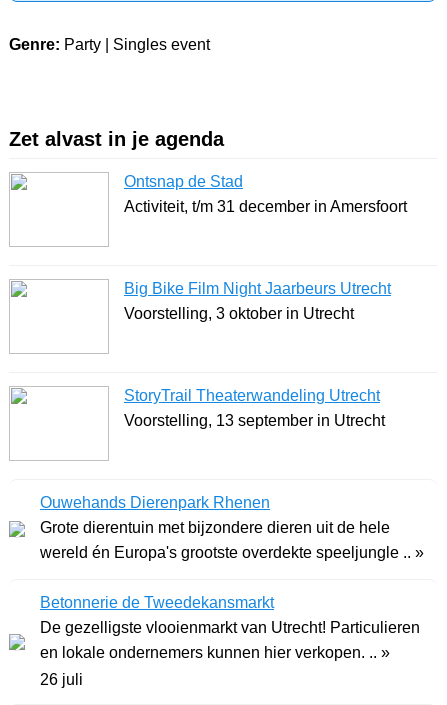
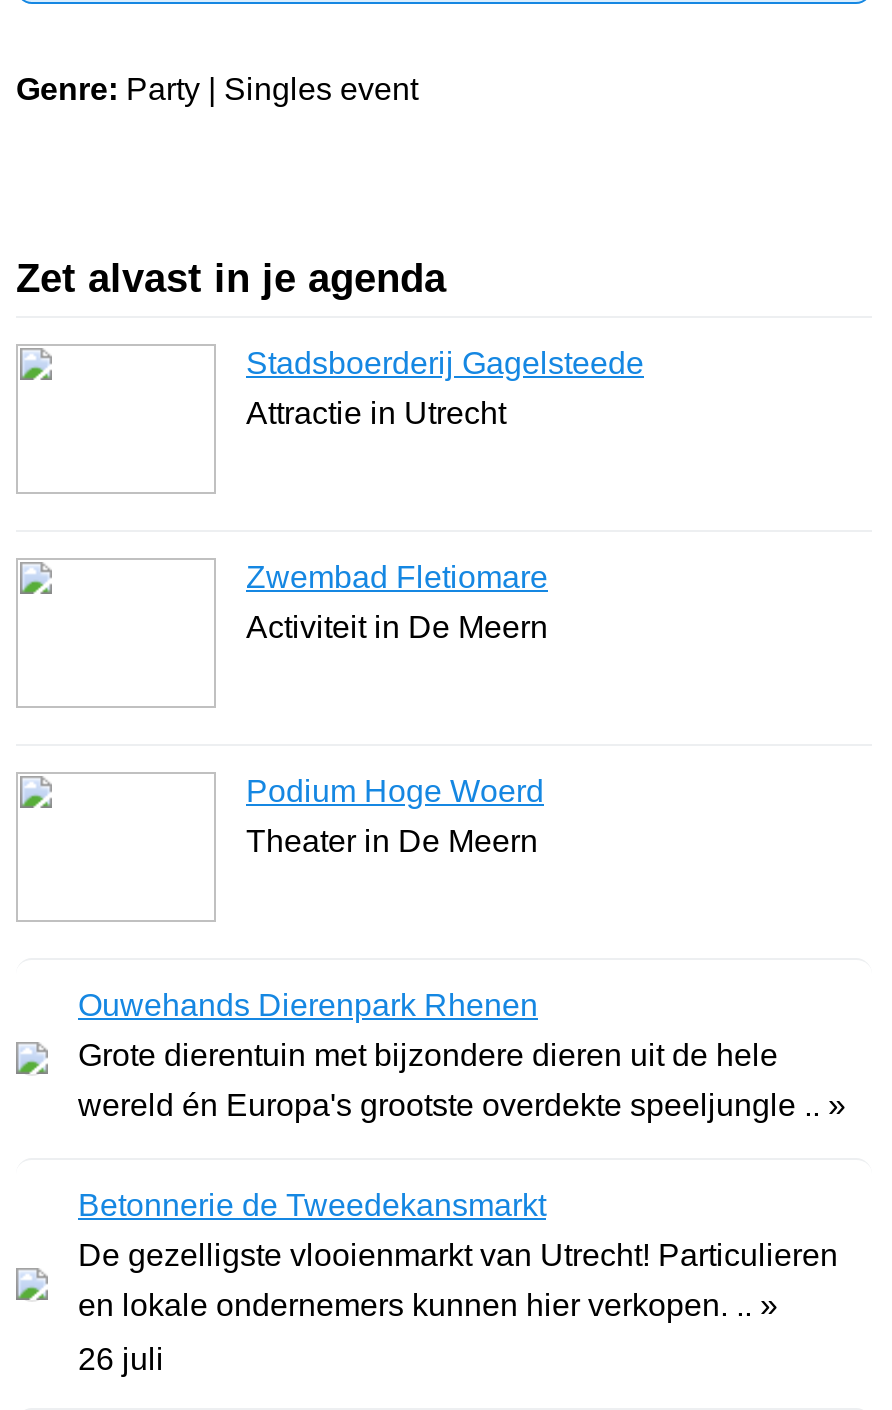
[124,173,243,190] Ontsnap de Stad -> [246,346,644,380] Stadsboerderij Gagelsteede
[124,198,407,215] Activiteit, t/m 31 december in Amersfoort -> [246,396,506,430] Attractie in Utrecht
[124,280,391,297] Big Bike Film Night Jaarbeurs Utrecht -> [246,560,548,594] Zwembad Fletiomare
[124,305,354,322] Voorstelling, 3 oktober in Utrecht -> [246,610,548,644] Activiteit in De Meern
[124,387,380,404] StoryTrail Theaterwandeling Utrecht -> [246,774,544,808] Podium Hoge Woerd
[124,412,385,429] Voorstelling, 13 september in Utrecht -> [246,824,538,858] Theater in De Meern

